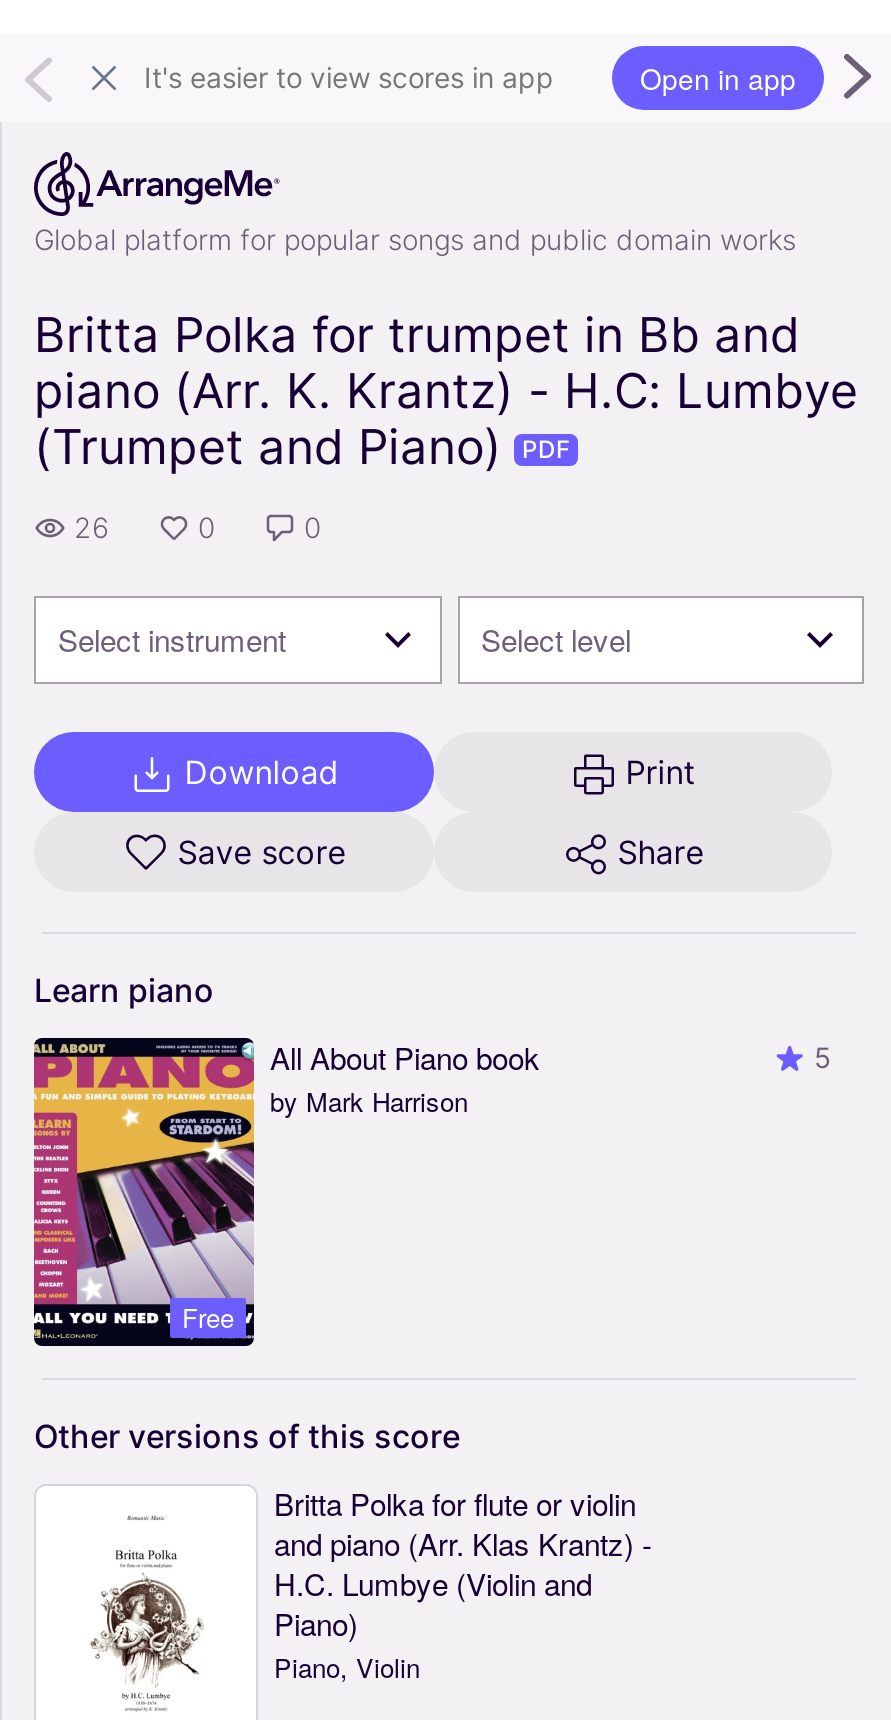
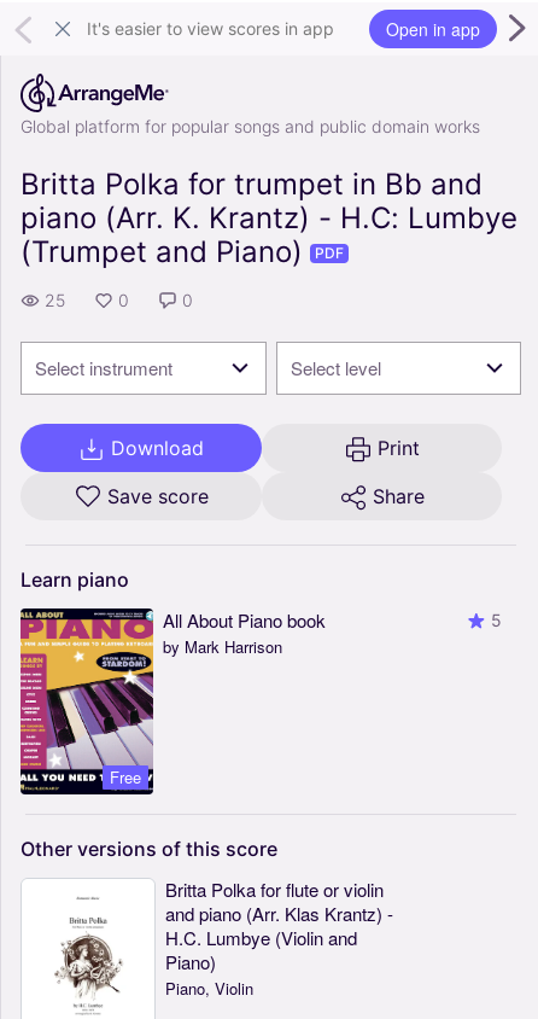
[74,509,110,543] 26 -> [45,289,65,310] 25

